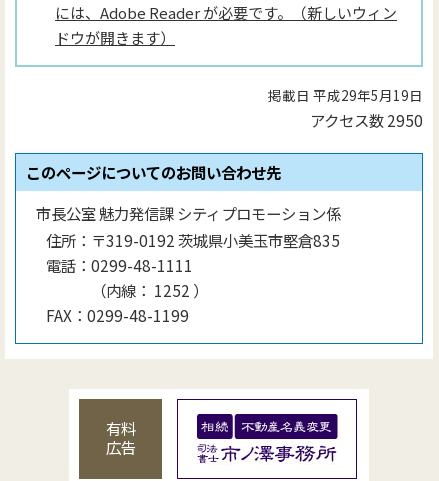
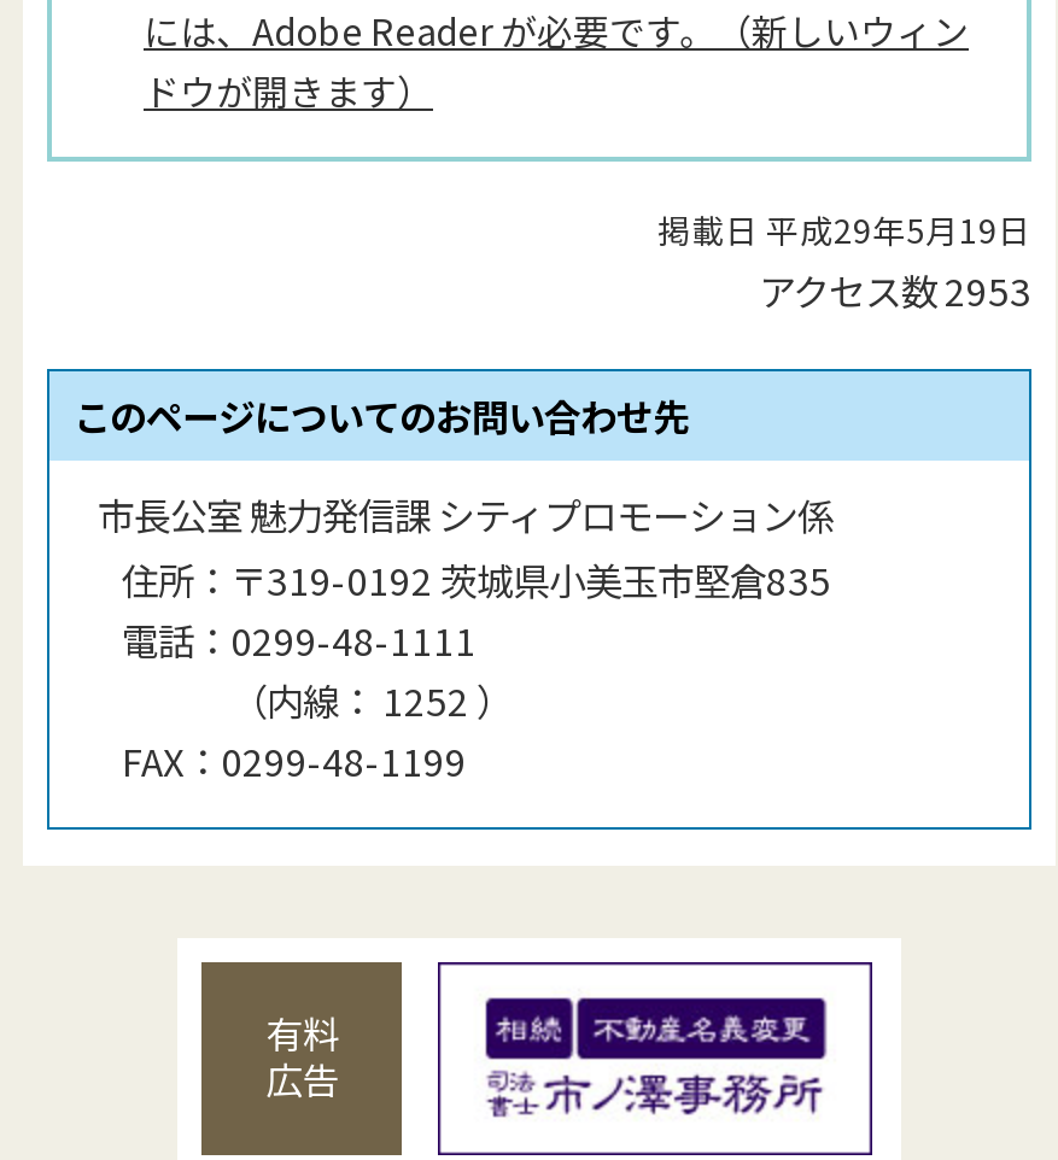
[310,109,423,131] アクセス数2950 -> [759,264,1031,317] アクセス数2953

